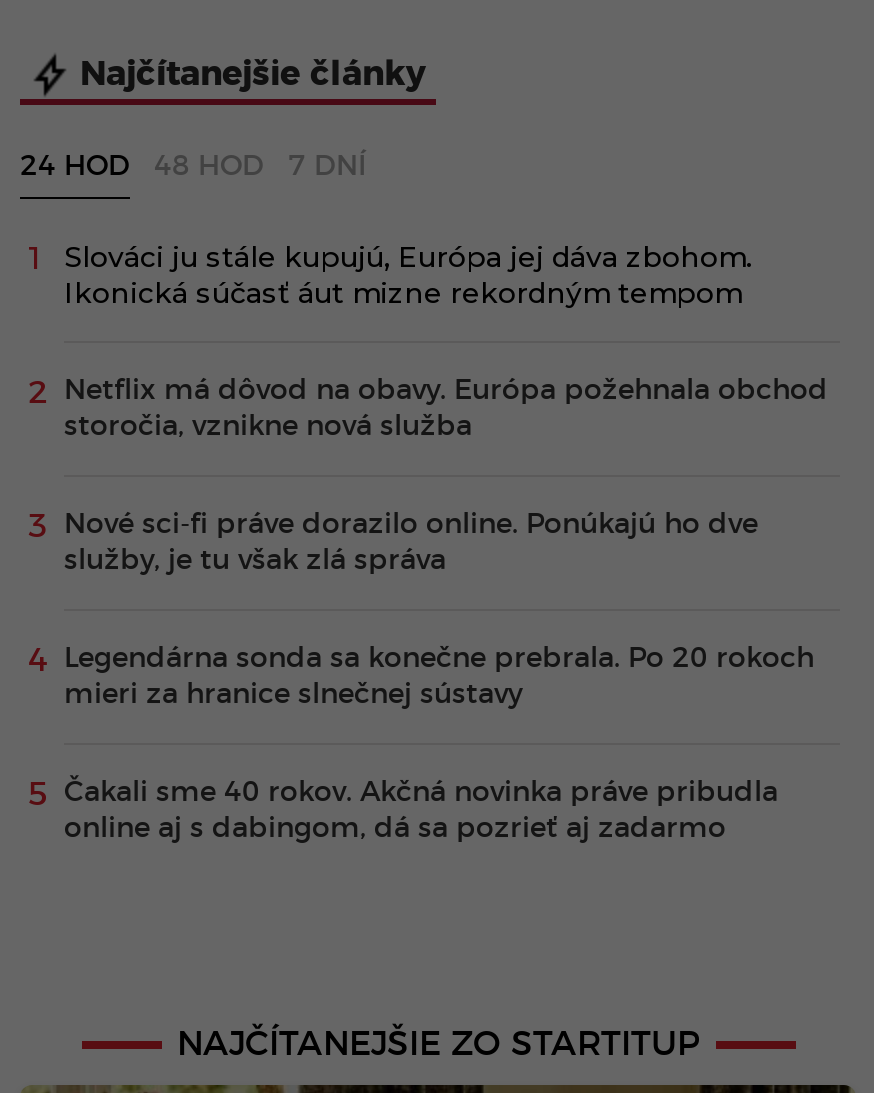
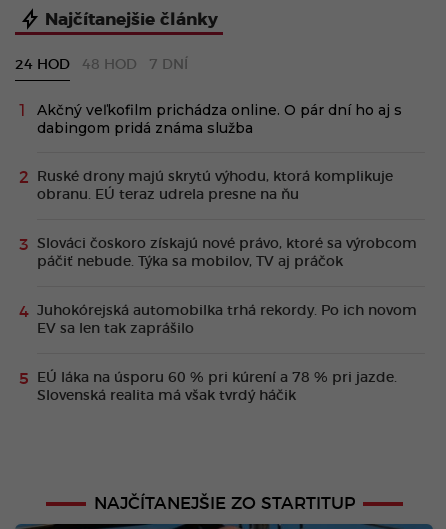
[64,238,752,310] Slováci ju stále kupujú, Európa jej dáva zbohom. | Ikonická súčasť áut mizne rekordným tempom -> [37,101,402,137] Akčný veľkofilm prichádza online. O pár dní ho aj s | dabingom pridá známa služba
[64,376,828,440] Netflix má dôvod na obavy. Európa požehnala obchod | storočia, vznikne nová služba -> [37,170,393,202] Ruské drony majú skrytú výhodu, ktorá komplikuje | obranu. EÚ teraz udrela presne na ňu
[64,510,758,574] Nové sci-fi práve dorazilo online. Ponúkajú ho dve | služby, je tu však zlá správa -> [37,237,417,269] Slováci čoskoro získajú nové právo, ktoré sa výrobcom | páčiť nebude. Týka sa mobilov, TV aj práčok
[64,644,814,708] Legendárna sonda sa konečne prebrala. Po 20 rokoch | mieri za hranice slnečnej sústavy -> [37,304,417,336] Juhokórejská automobilka trhá rekordy. Po ich novom | EV sa len tak zaprášilo
[64,778,778,842] Čakali sme 40 rokov. Akčná novinka práve pribudla | online aj s dabingom, dá sa pozrieť aj zadarmo -> [37,371,397,403] EÚ láka na úsporu 60 % pri kúrení a 78 % pri jazde. | Slovenská realita má však tvrdý háčik

